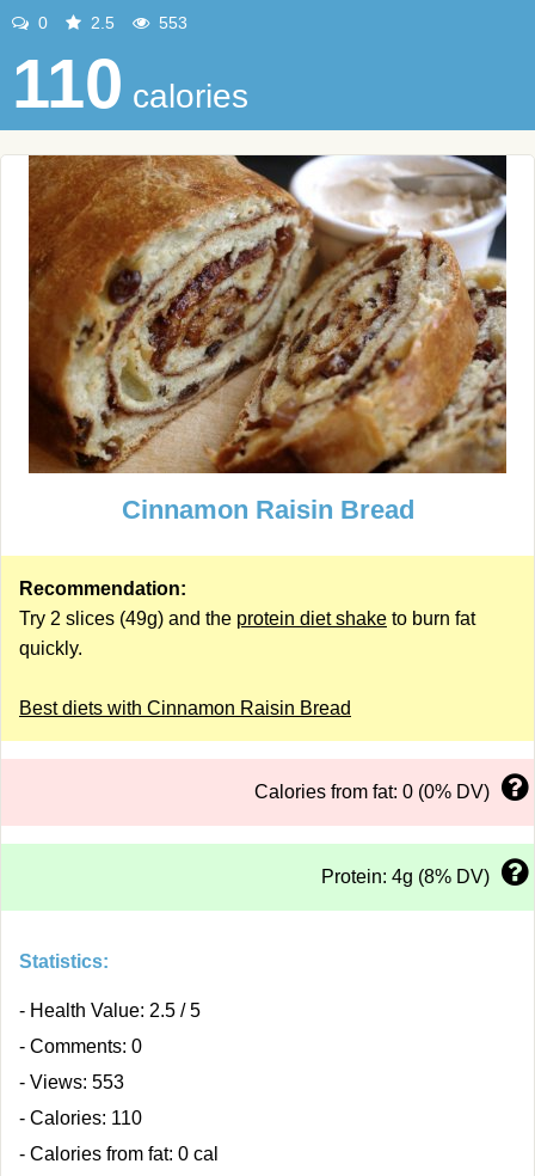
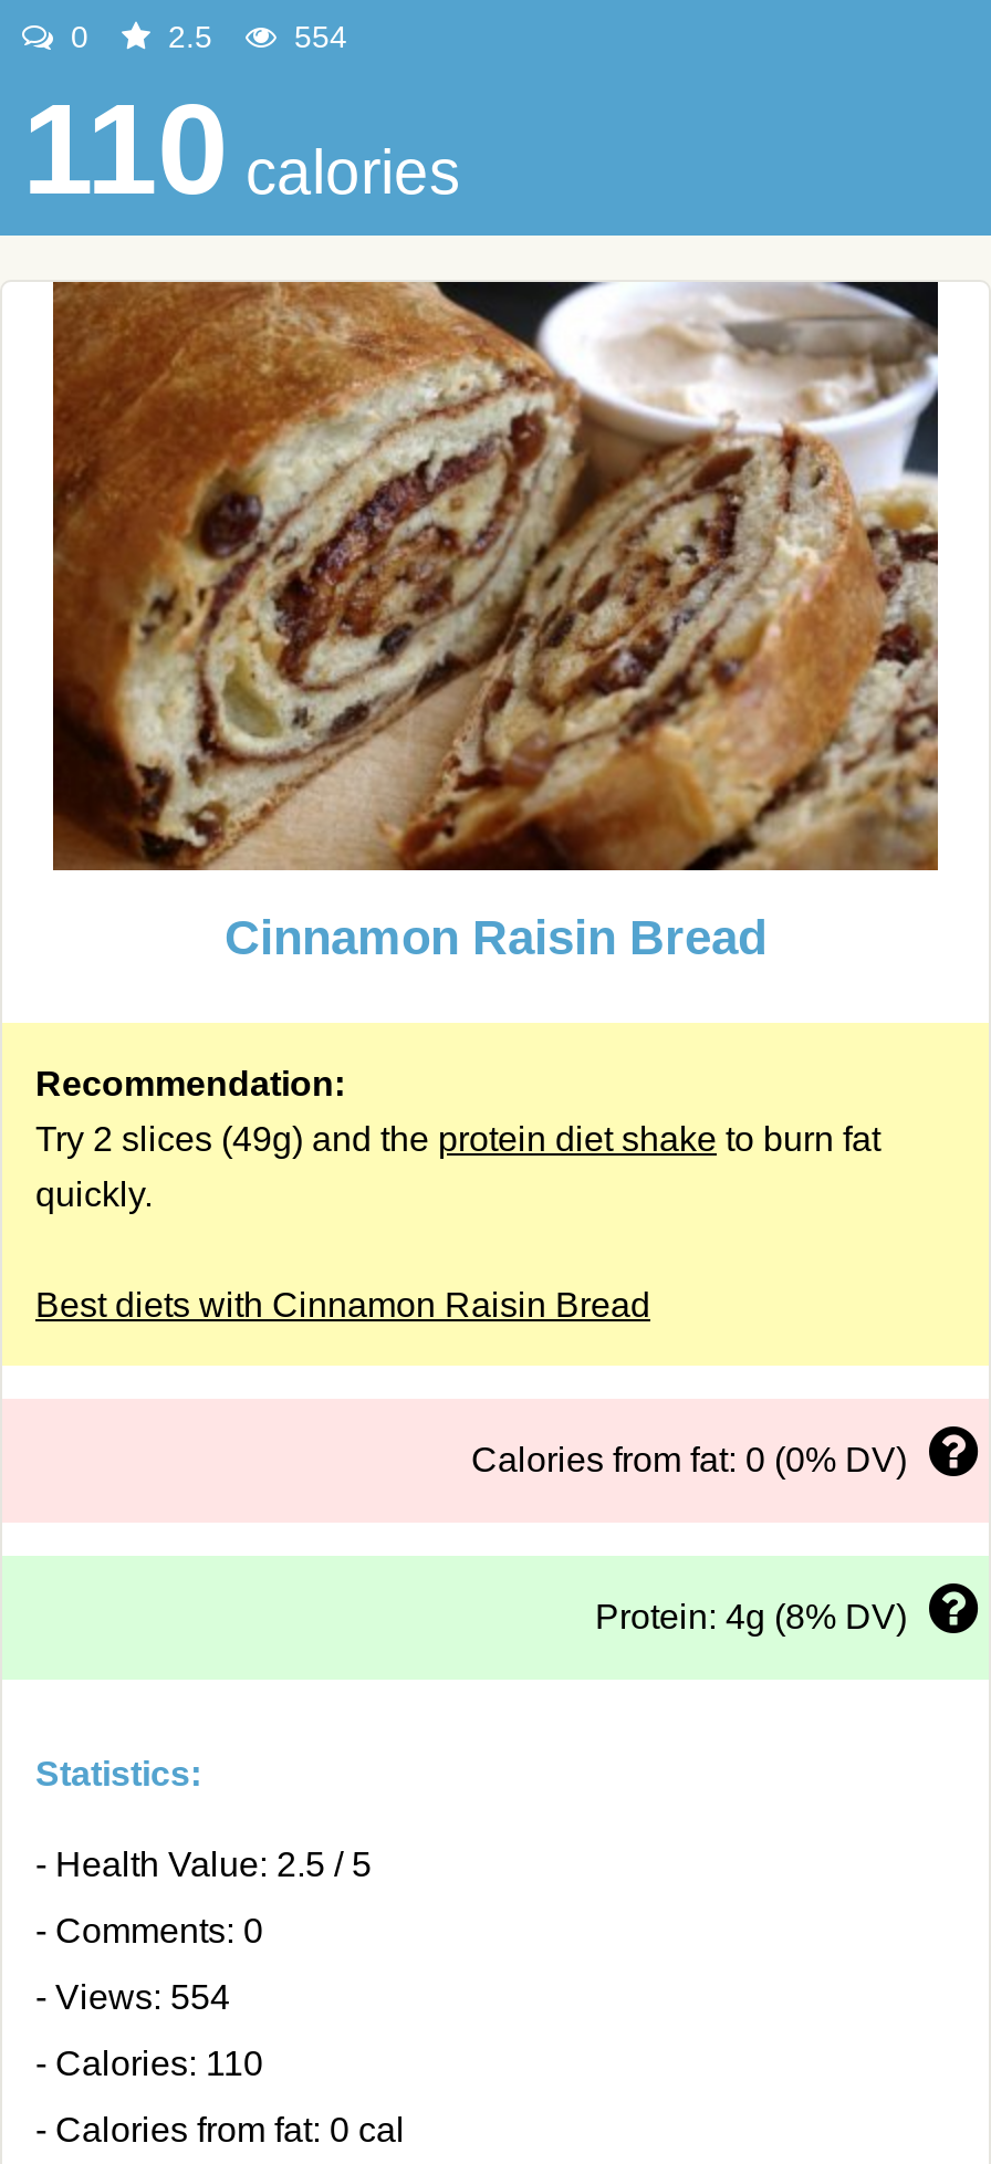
[154,13,187,32] 553 -> [285,19,347,54] 554
[19,1072,124,1092] - Views: 553 -> [35,1978,230,2016] - Views: 554

